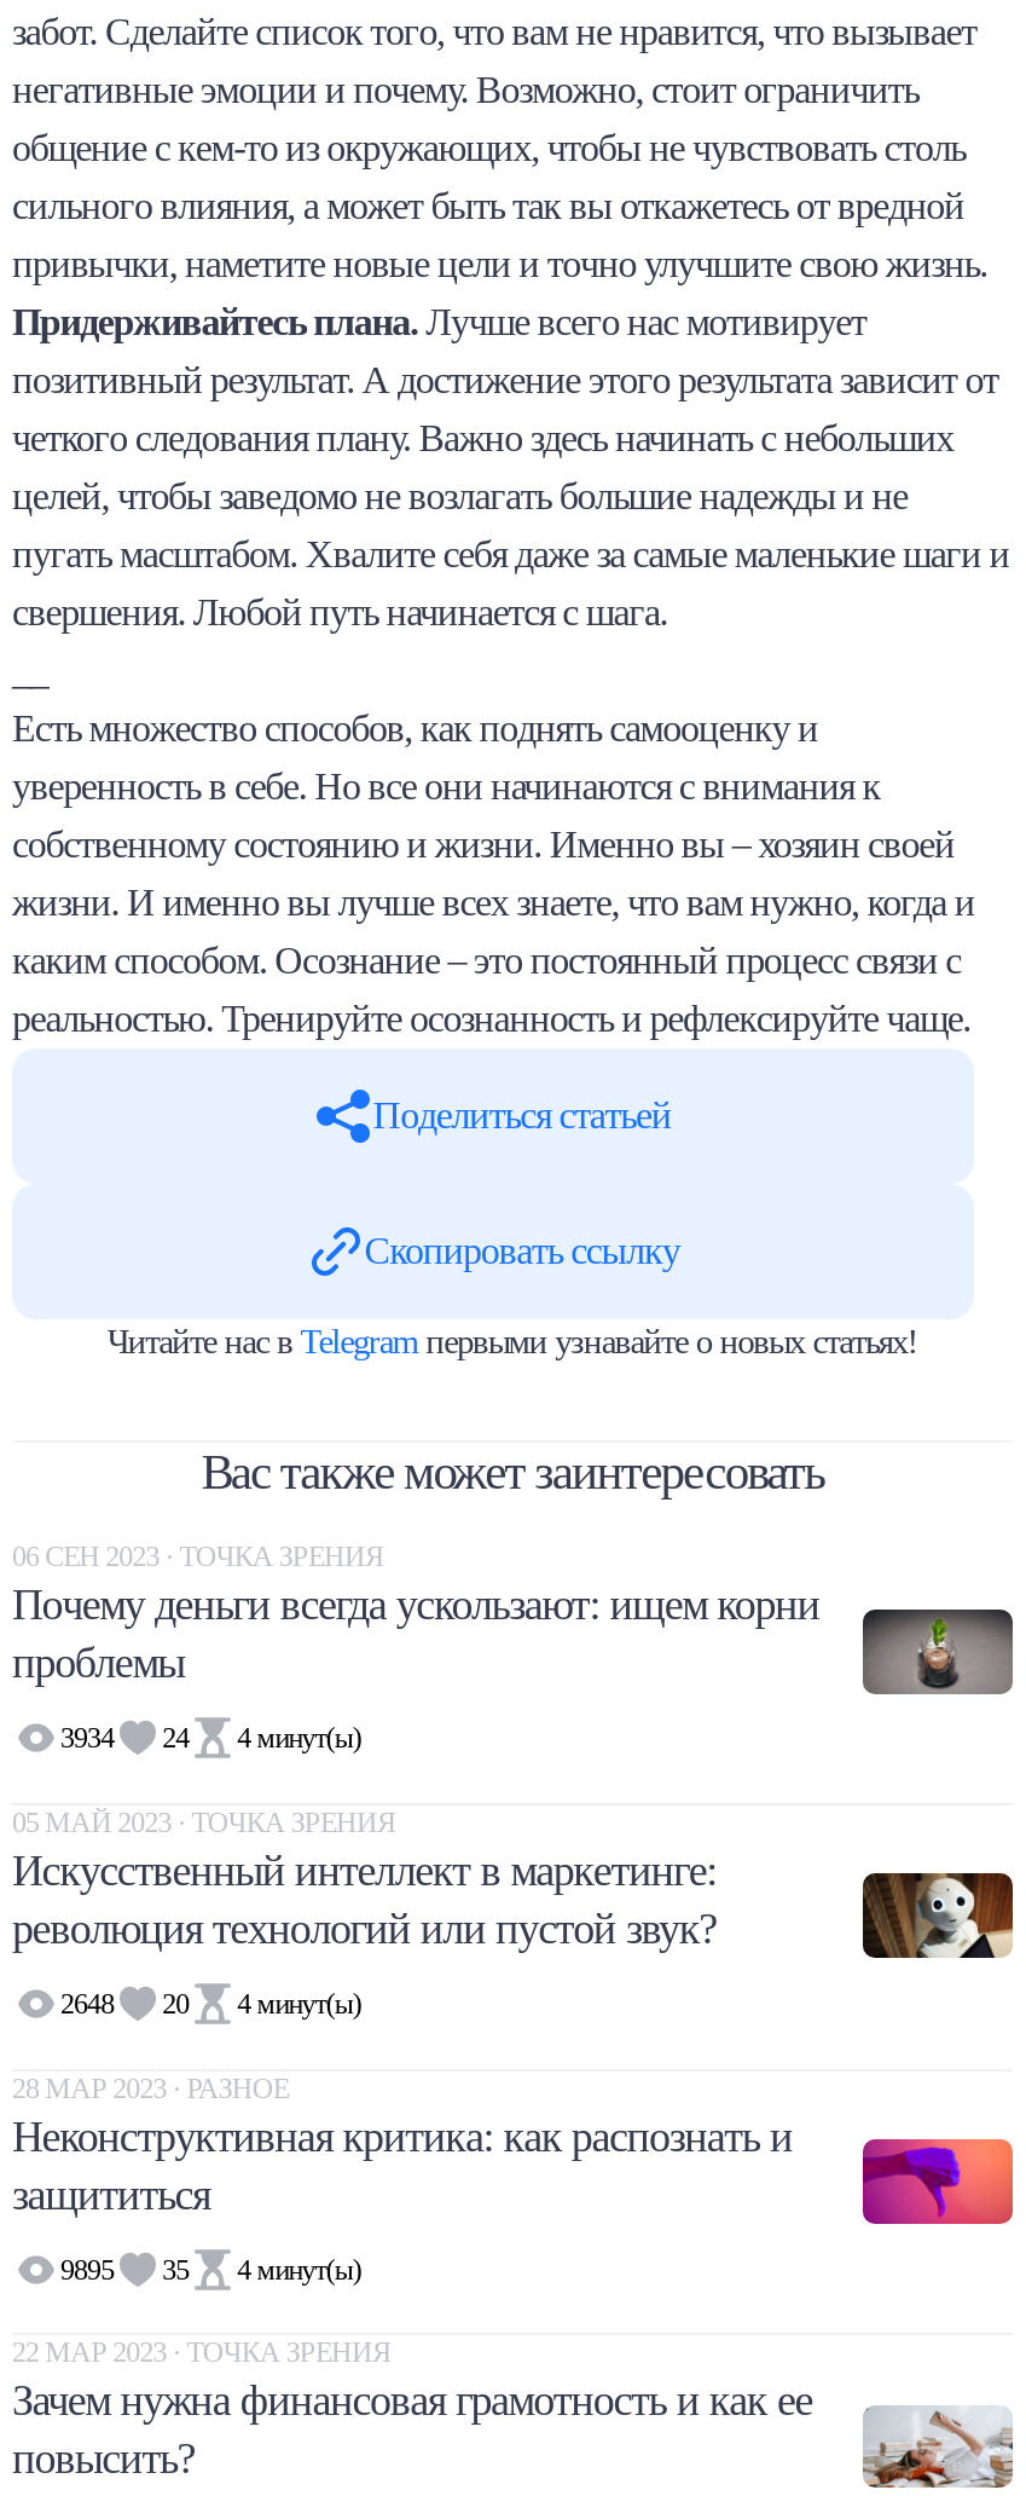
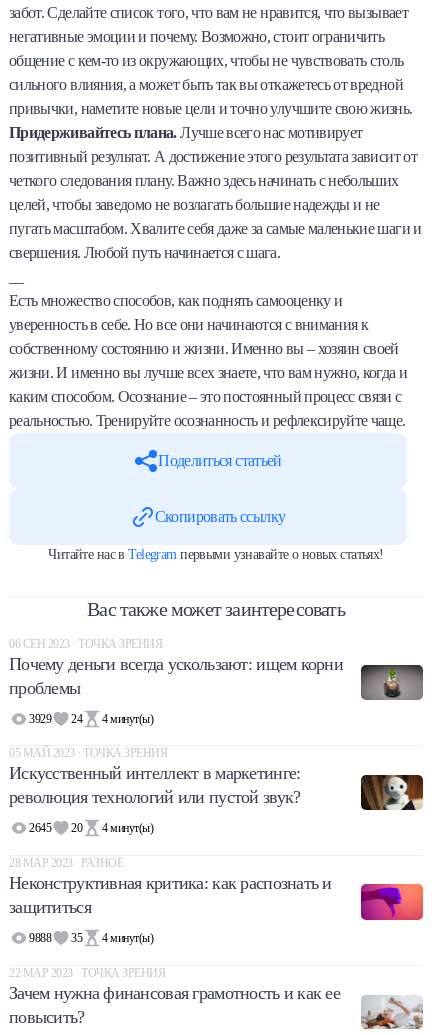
[60,1721,361,1755] 3934 24 4 минут(ы) -> [29,712,153,726] 3929 24 4 минут(ы)
[60,1986,361,2020] 2648 20 4 минут(ы) -> [29,821,153,835] 2645 20 4 минут(ы)
[60,2252,361,2286] 9895 35 4 минут(ы) -> [29,931,153,945] 9888 35 4 минут(ы)

